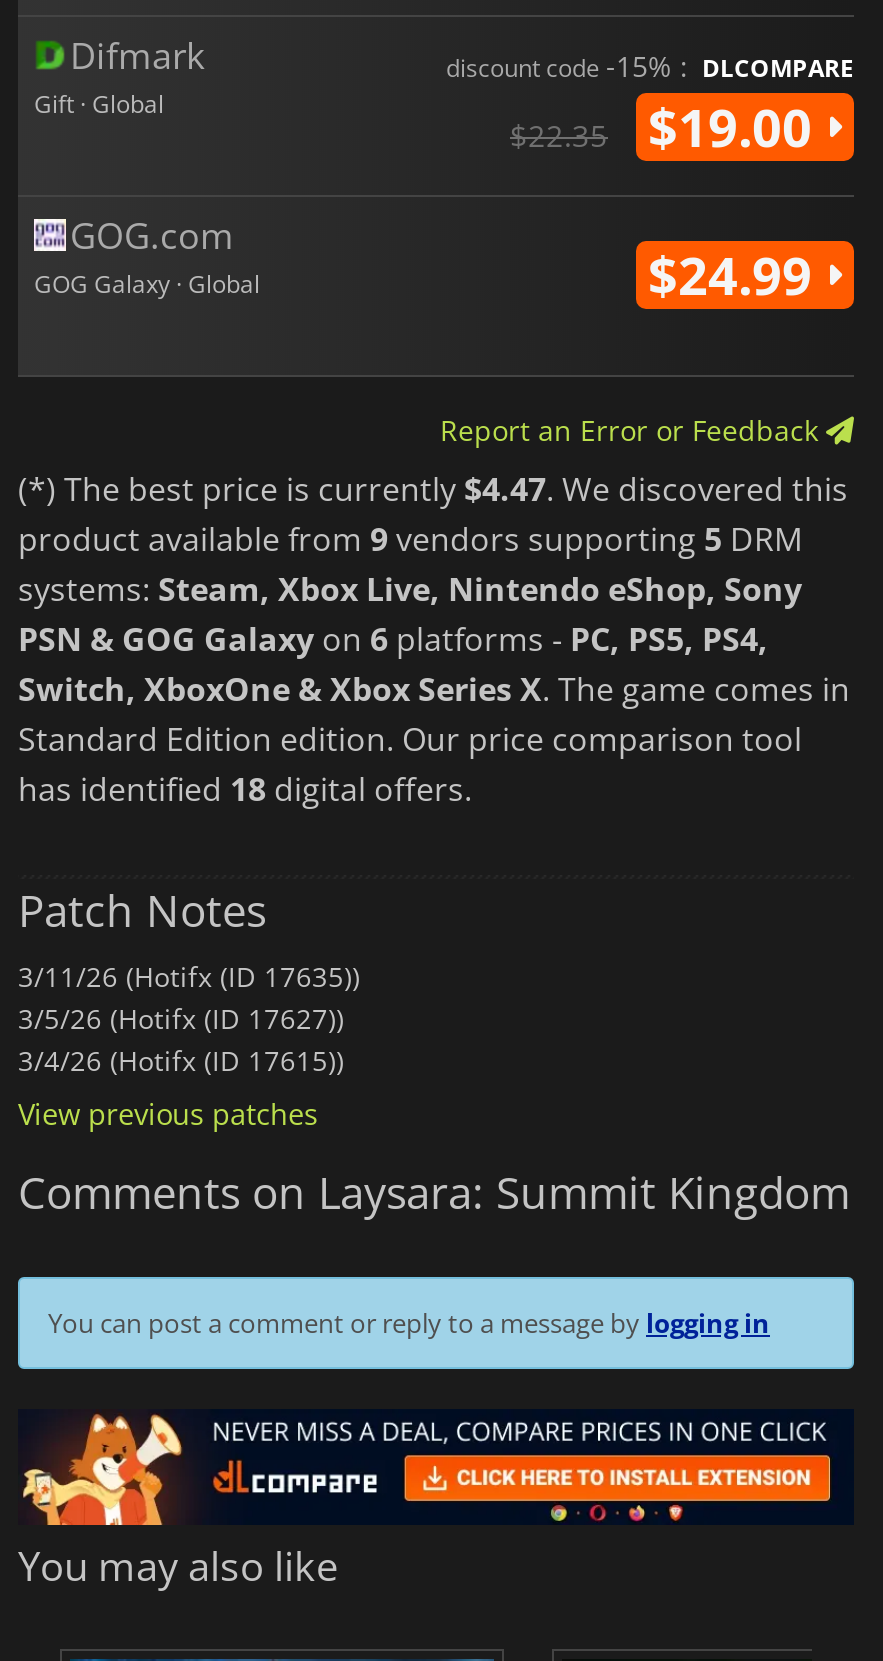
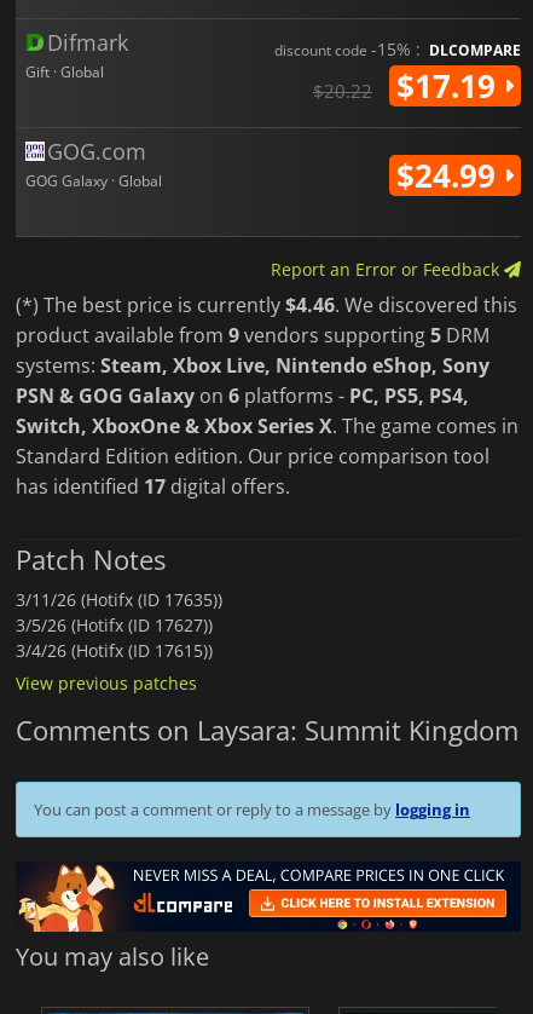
[648,90,826,162] $19.00 -> [396,64,504,107] $17.19
[510,114,608,154] $22.35 -> [313,78,372,102] $20.22
[18,466,848,510] (*) The best price is currently $4.47. We discovered this -> [16,291,517,318] (*) The best price is currently $4.46. We discovered this
[18,766,472,810] has identified 18 digital offers. -> [16,473,290,499] has identified 17 digital offers.

